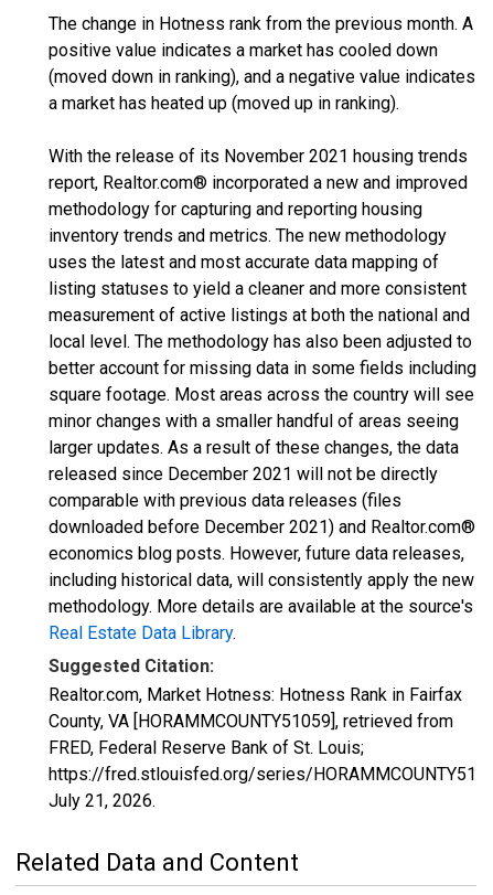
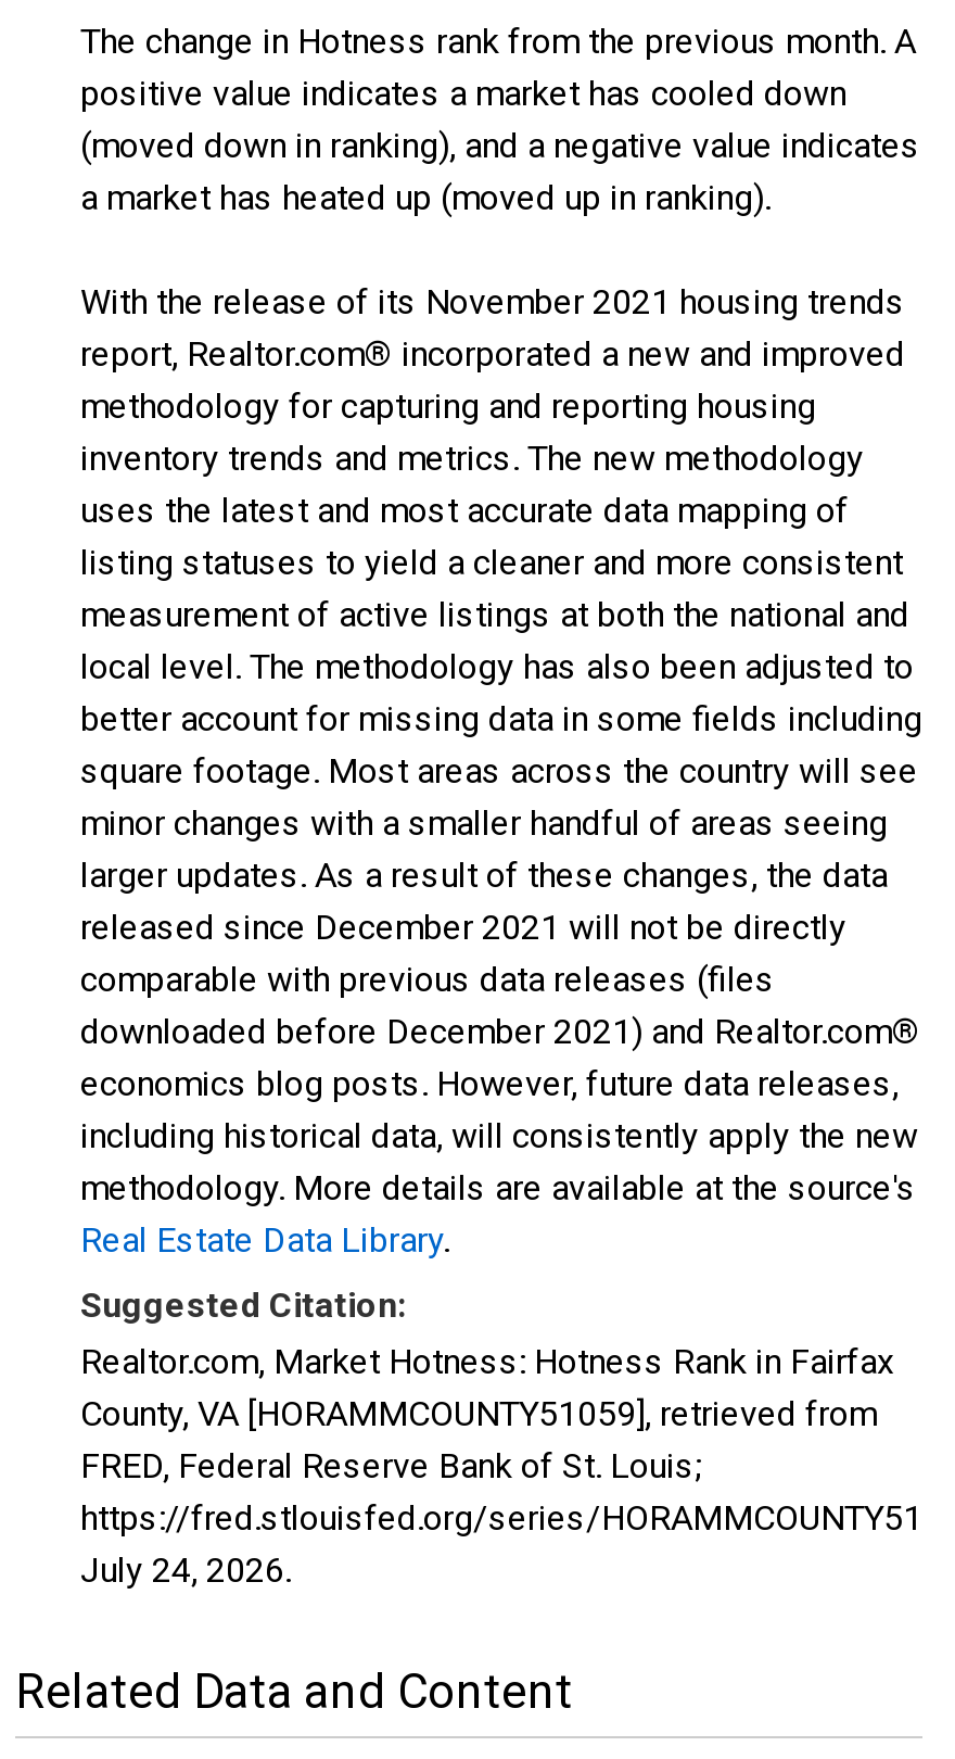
[49,790,156,811] July 21, 2026. -> [80,1549,291,1591] July 24, 2026.

